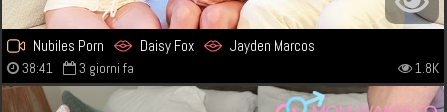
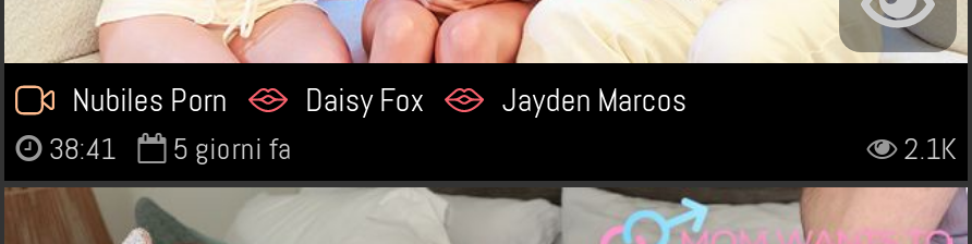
[79,59,439,77] 3 giorni fa | 1.8K -> [173,128,956,167] 5 giorni fa | 2.1K

